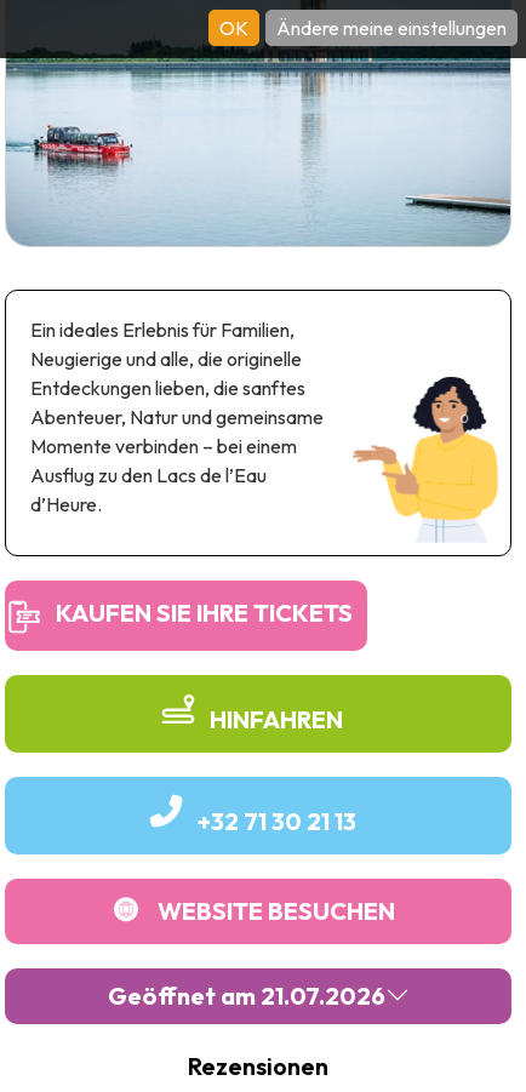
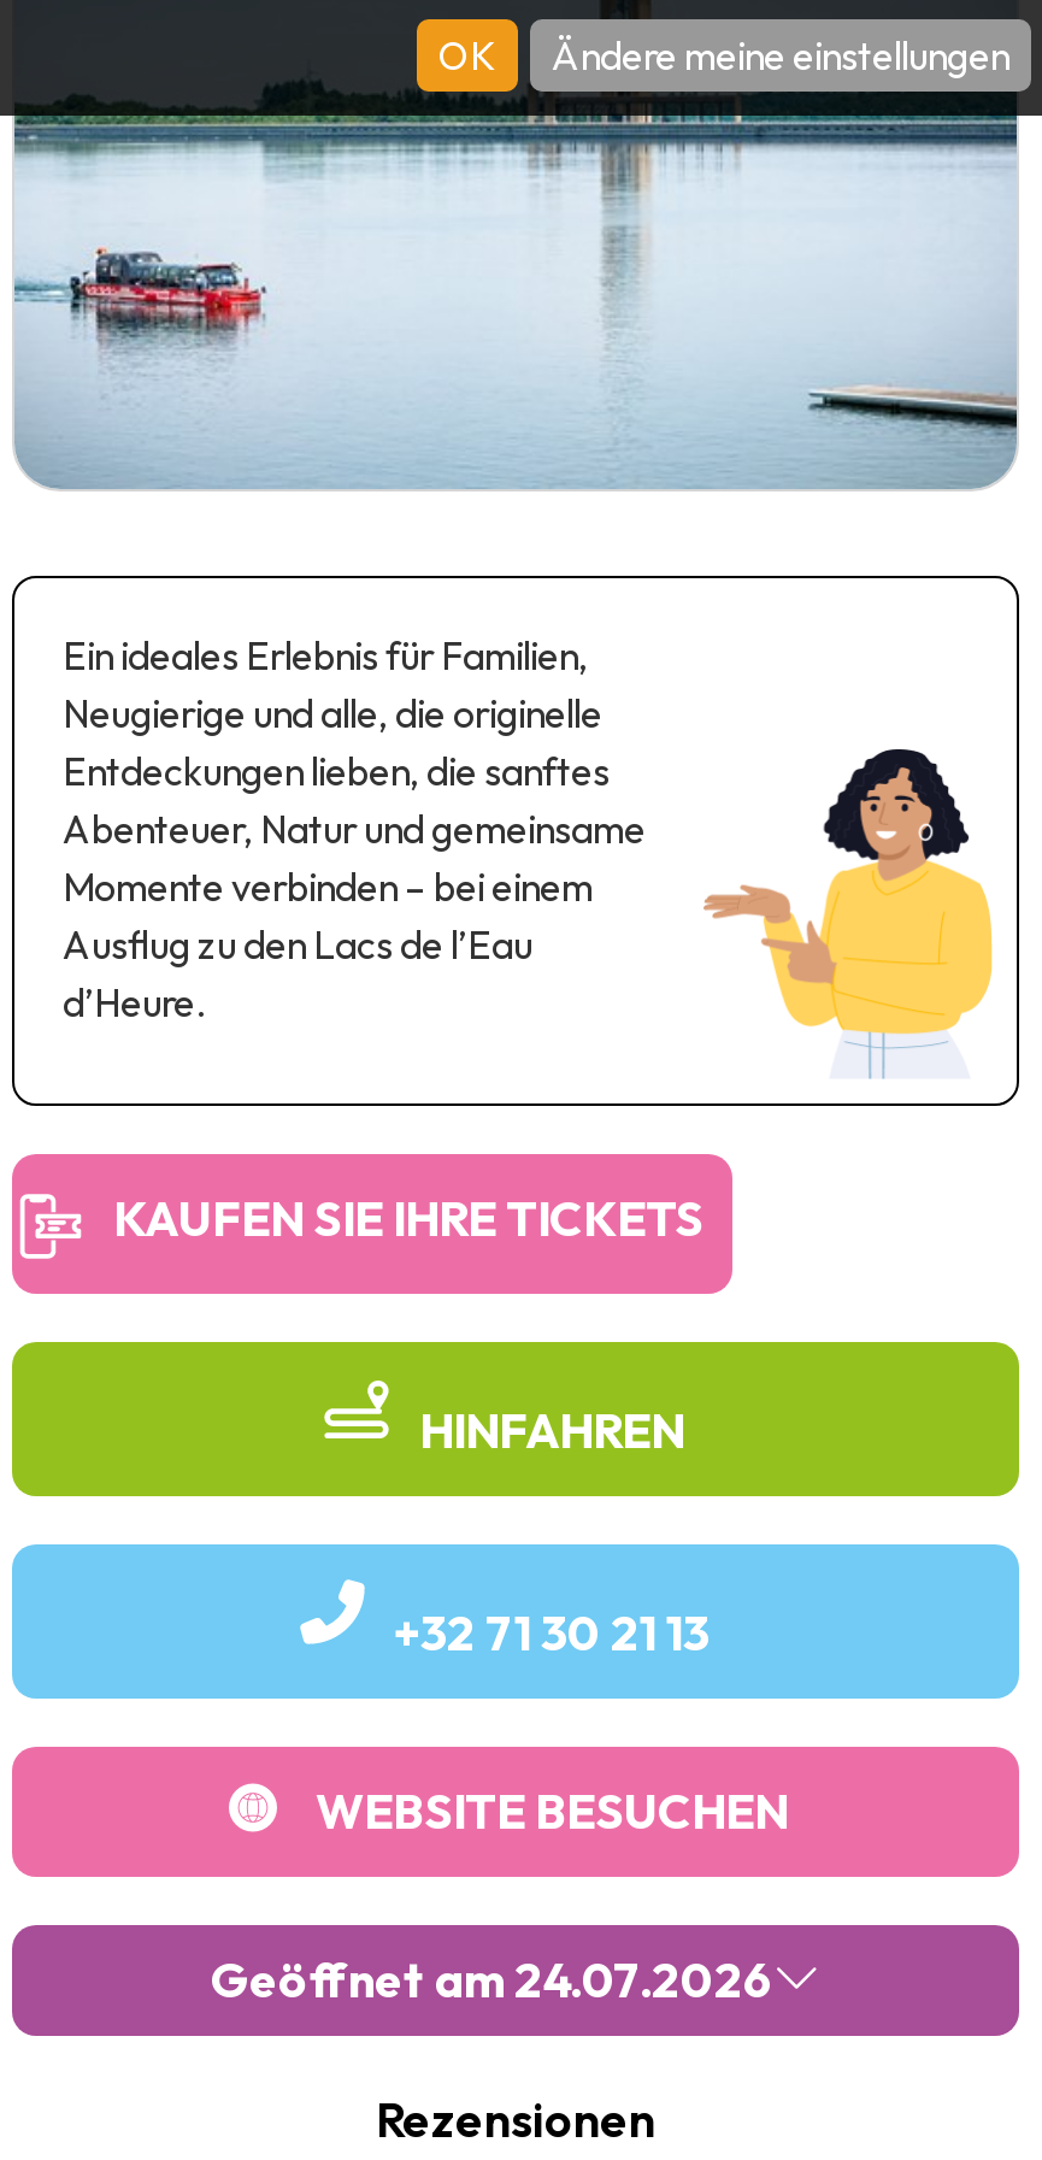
[107,980,385,1010] Geöffnet am 21.07.2026 -> [211,1948,772,2008] Geöffnet am 24.07.2026

